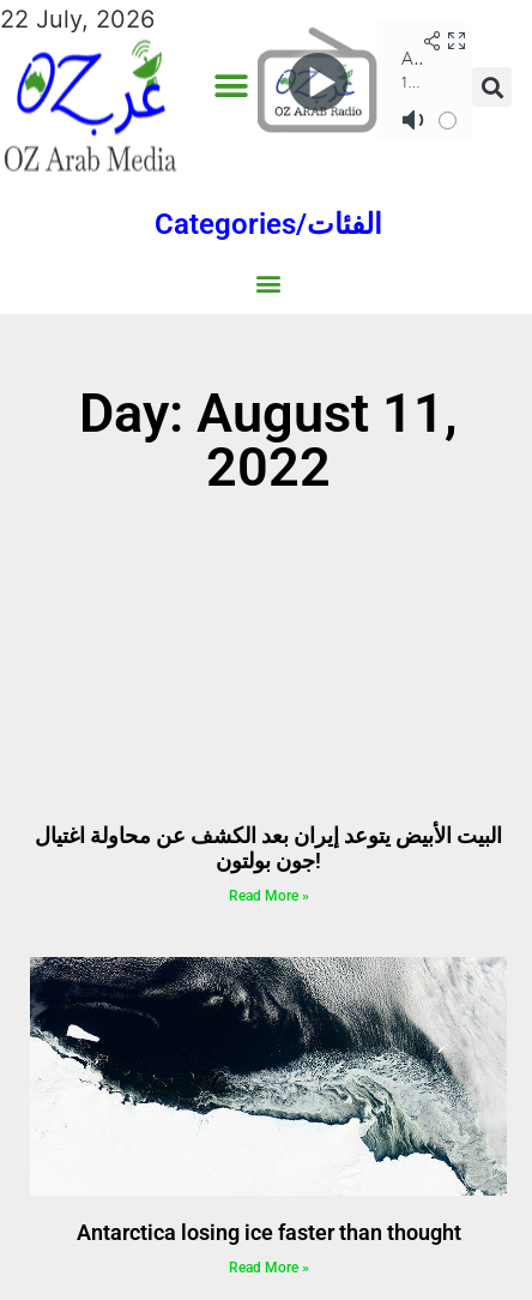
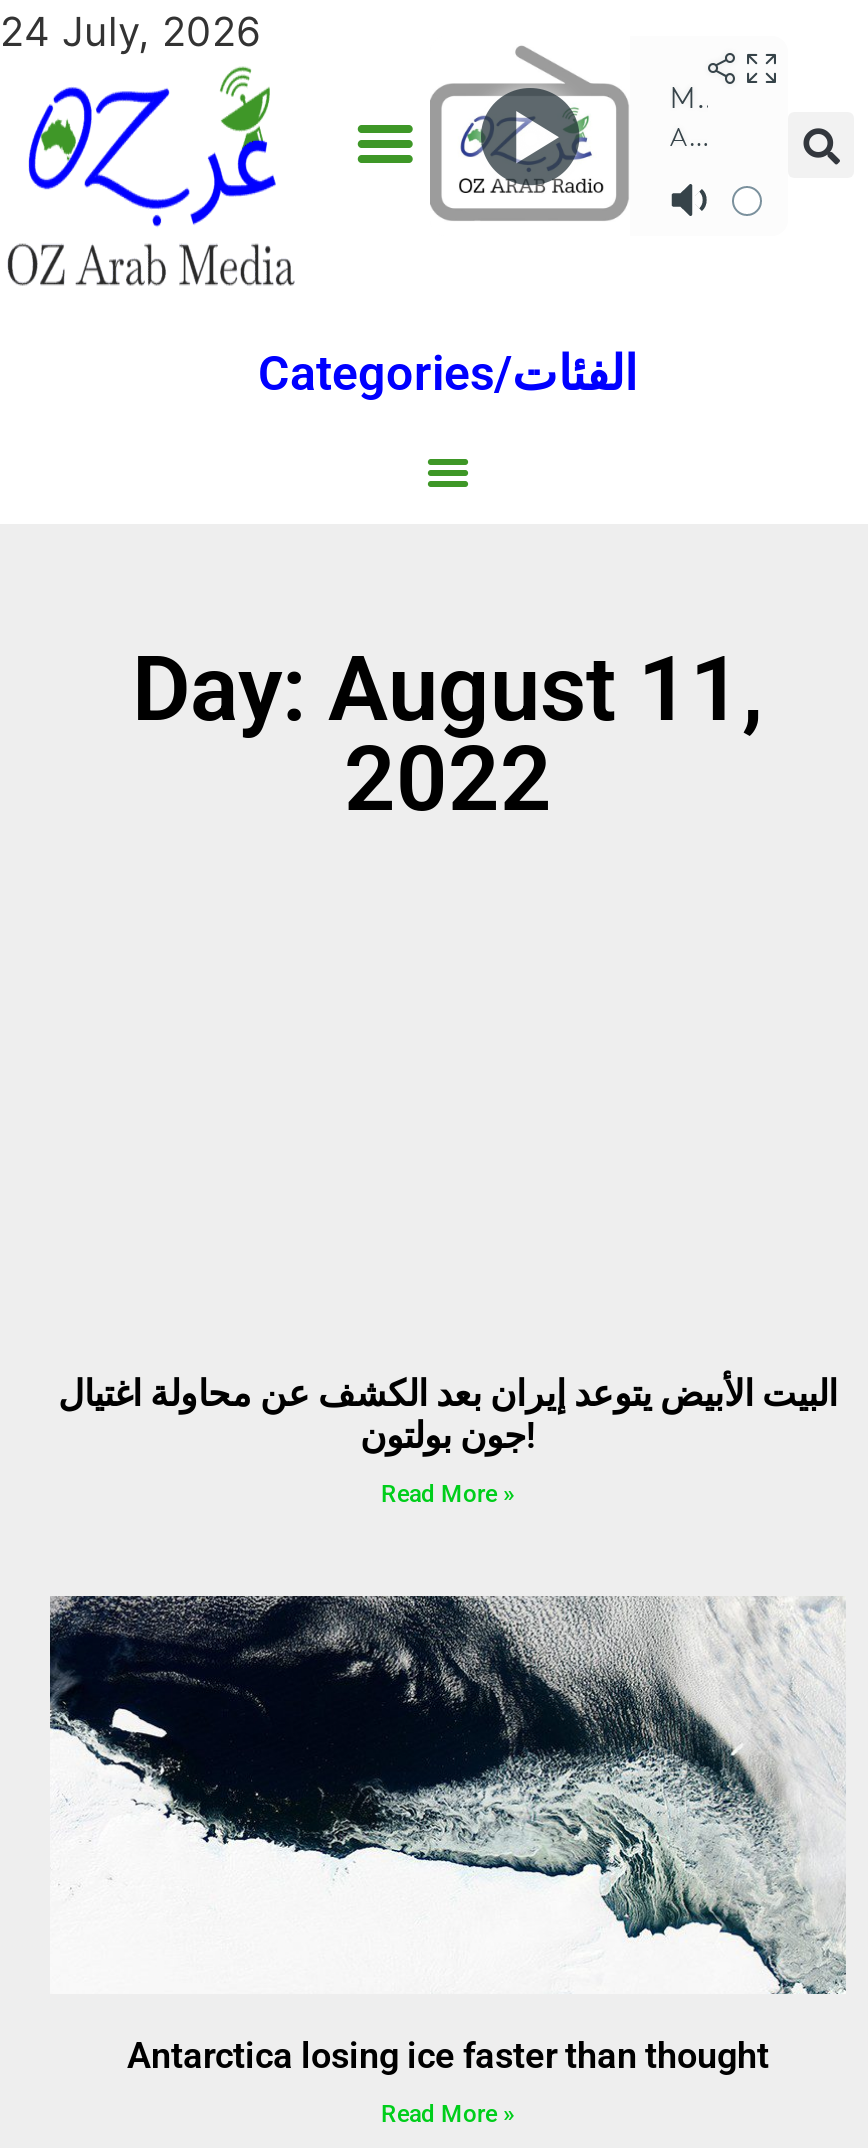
[0,5,155,34] 22 July, 2026 -> [0,8,260,56] 24 July, 2026

